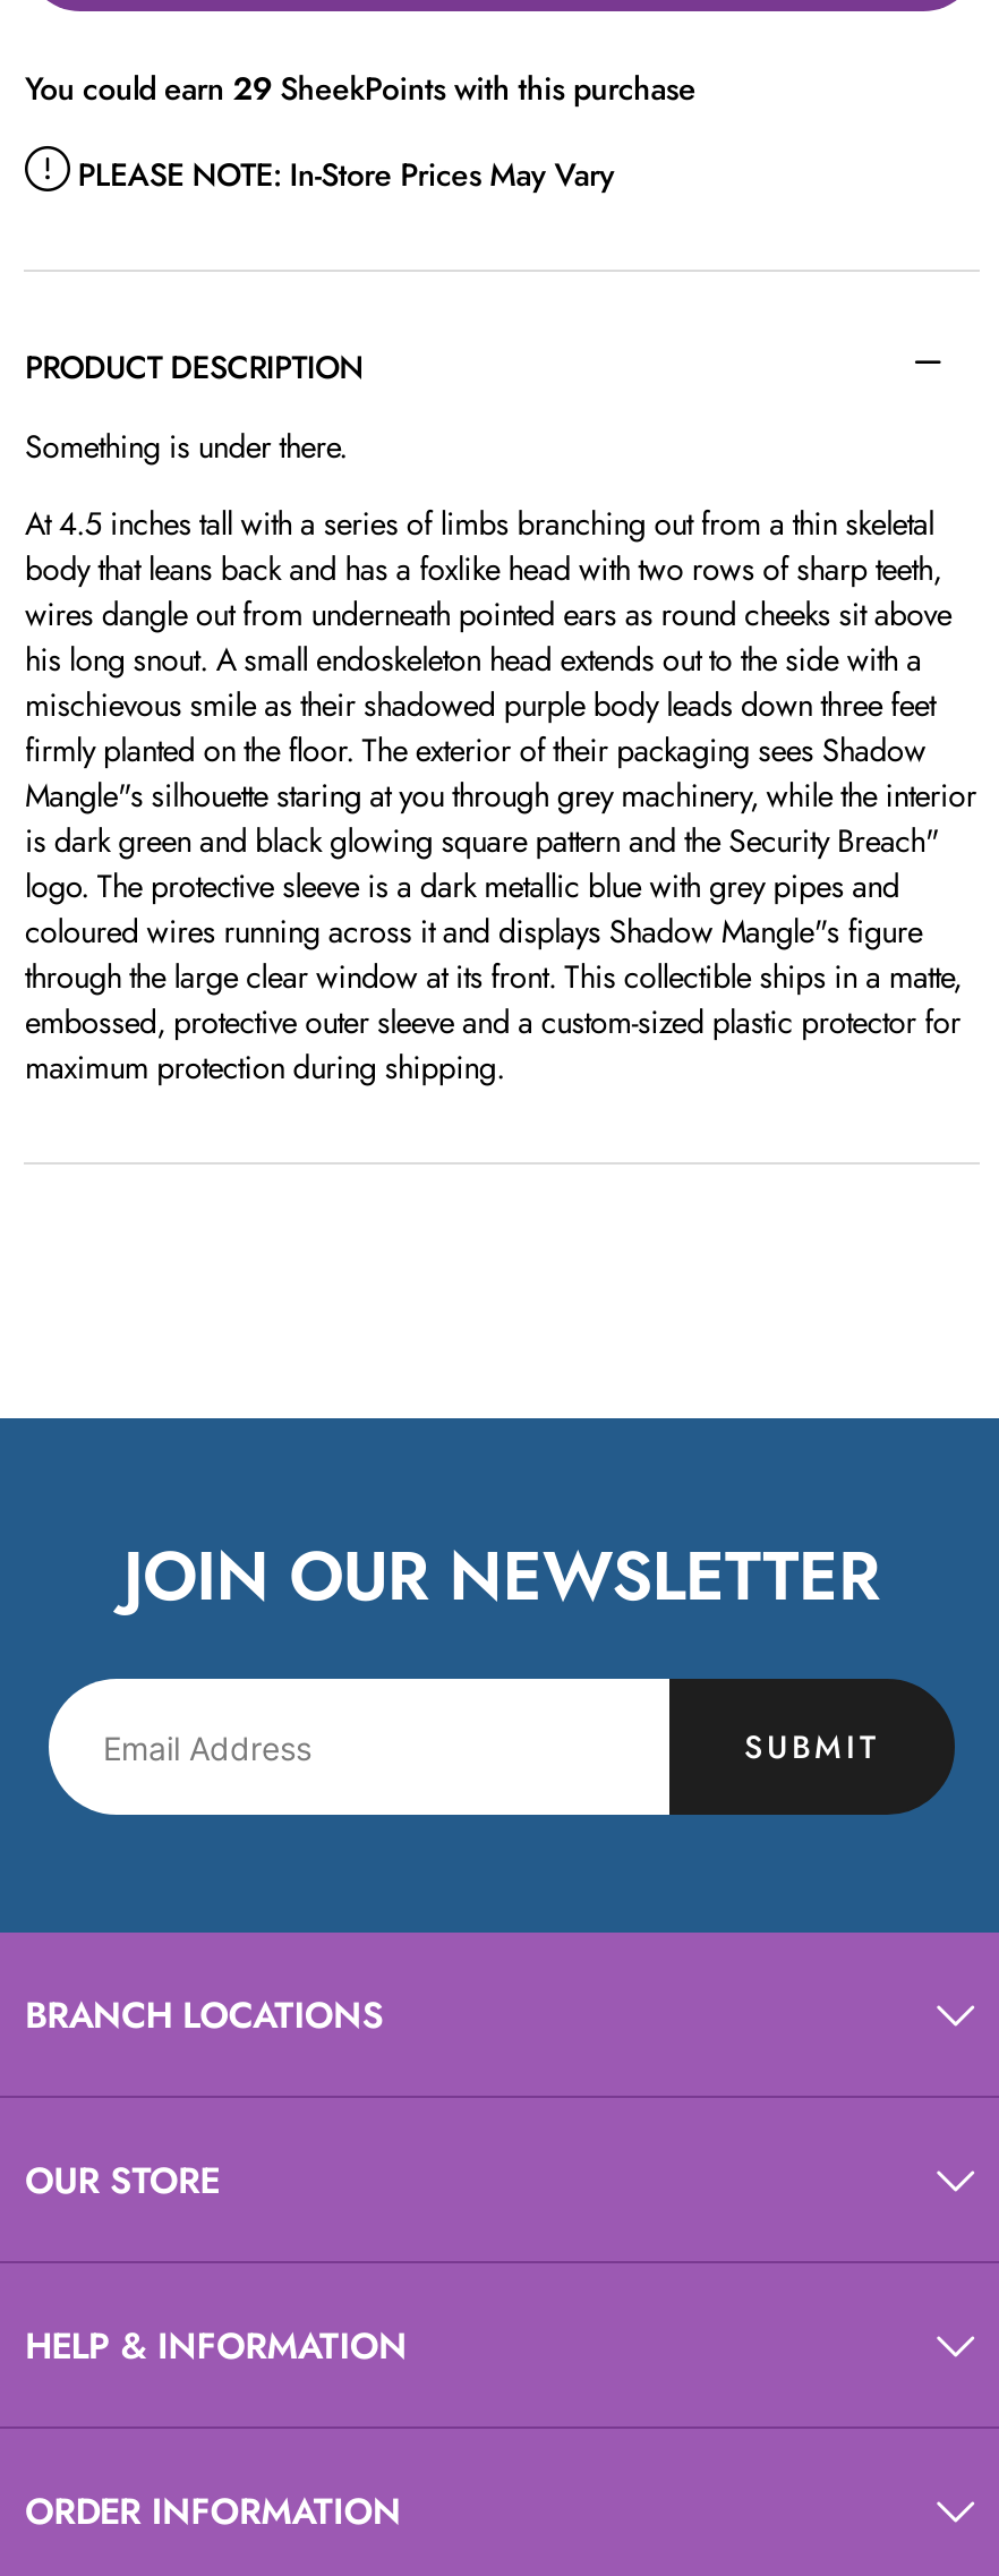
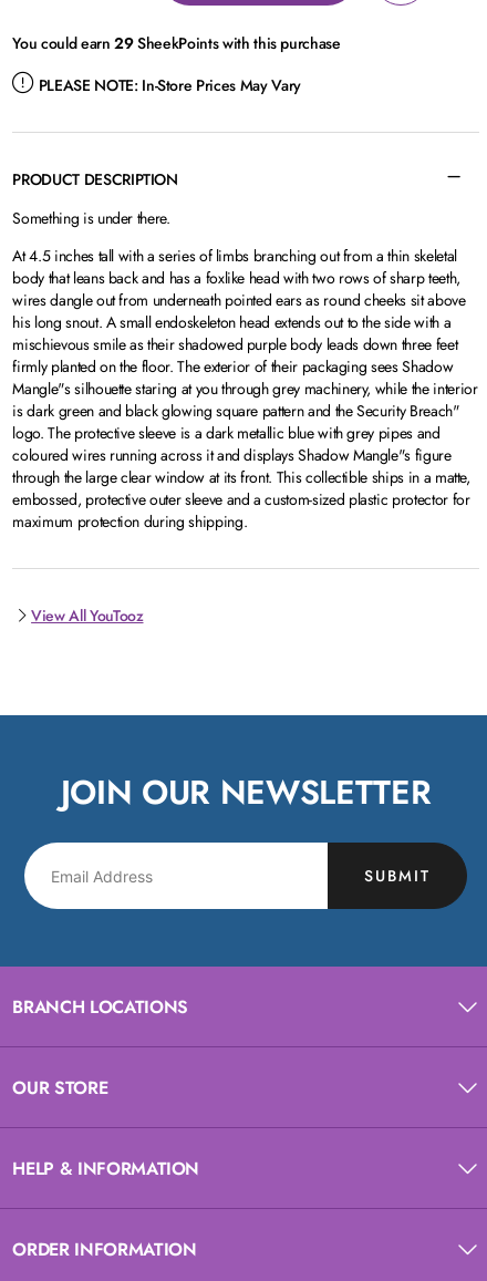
none -> [31,605,143,627] View All YouTooz

